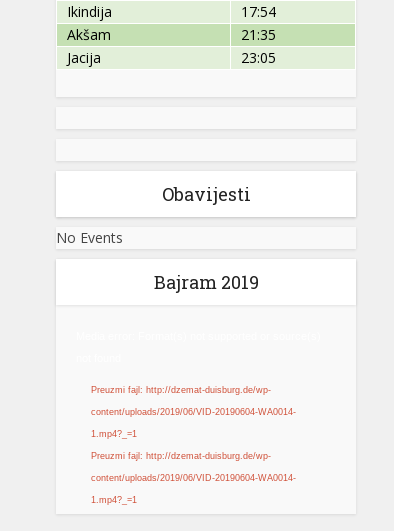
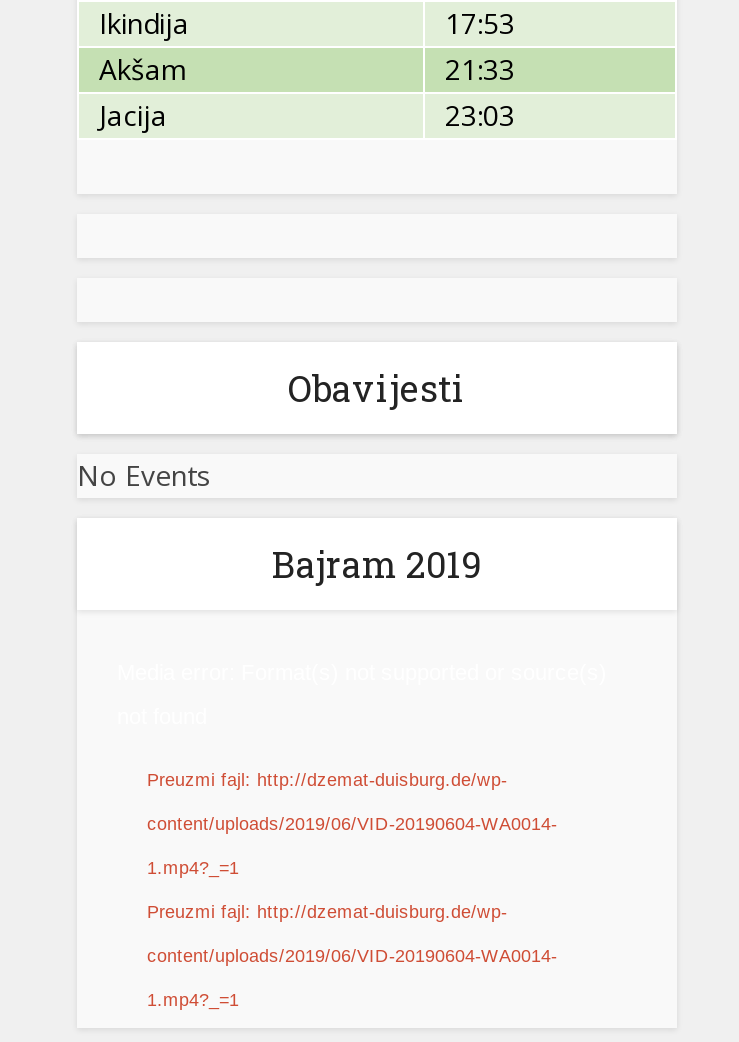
[241,2,276,21] 17:54 -> [445,4,515,42] 17:53
[241,25,276,44] 21:35 -> [445,50,515,88] 21:33
[241,48,276,67] 23:05 -> [445,96,515,134] 23:03

